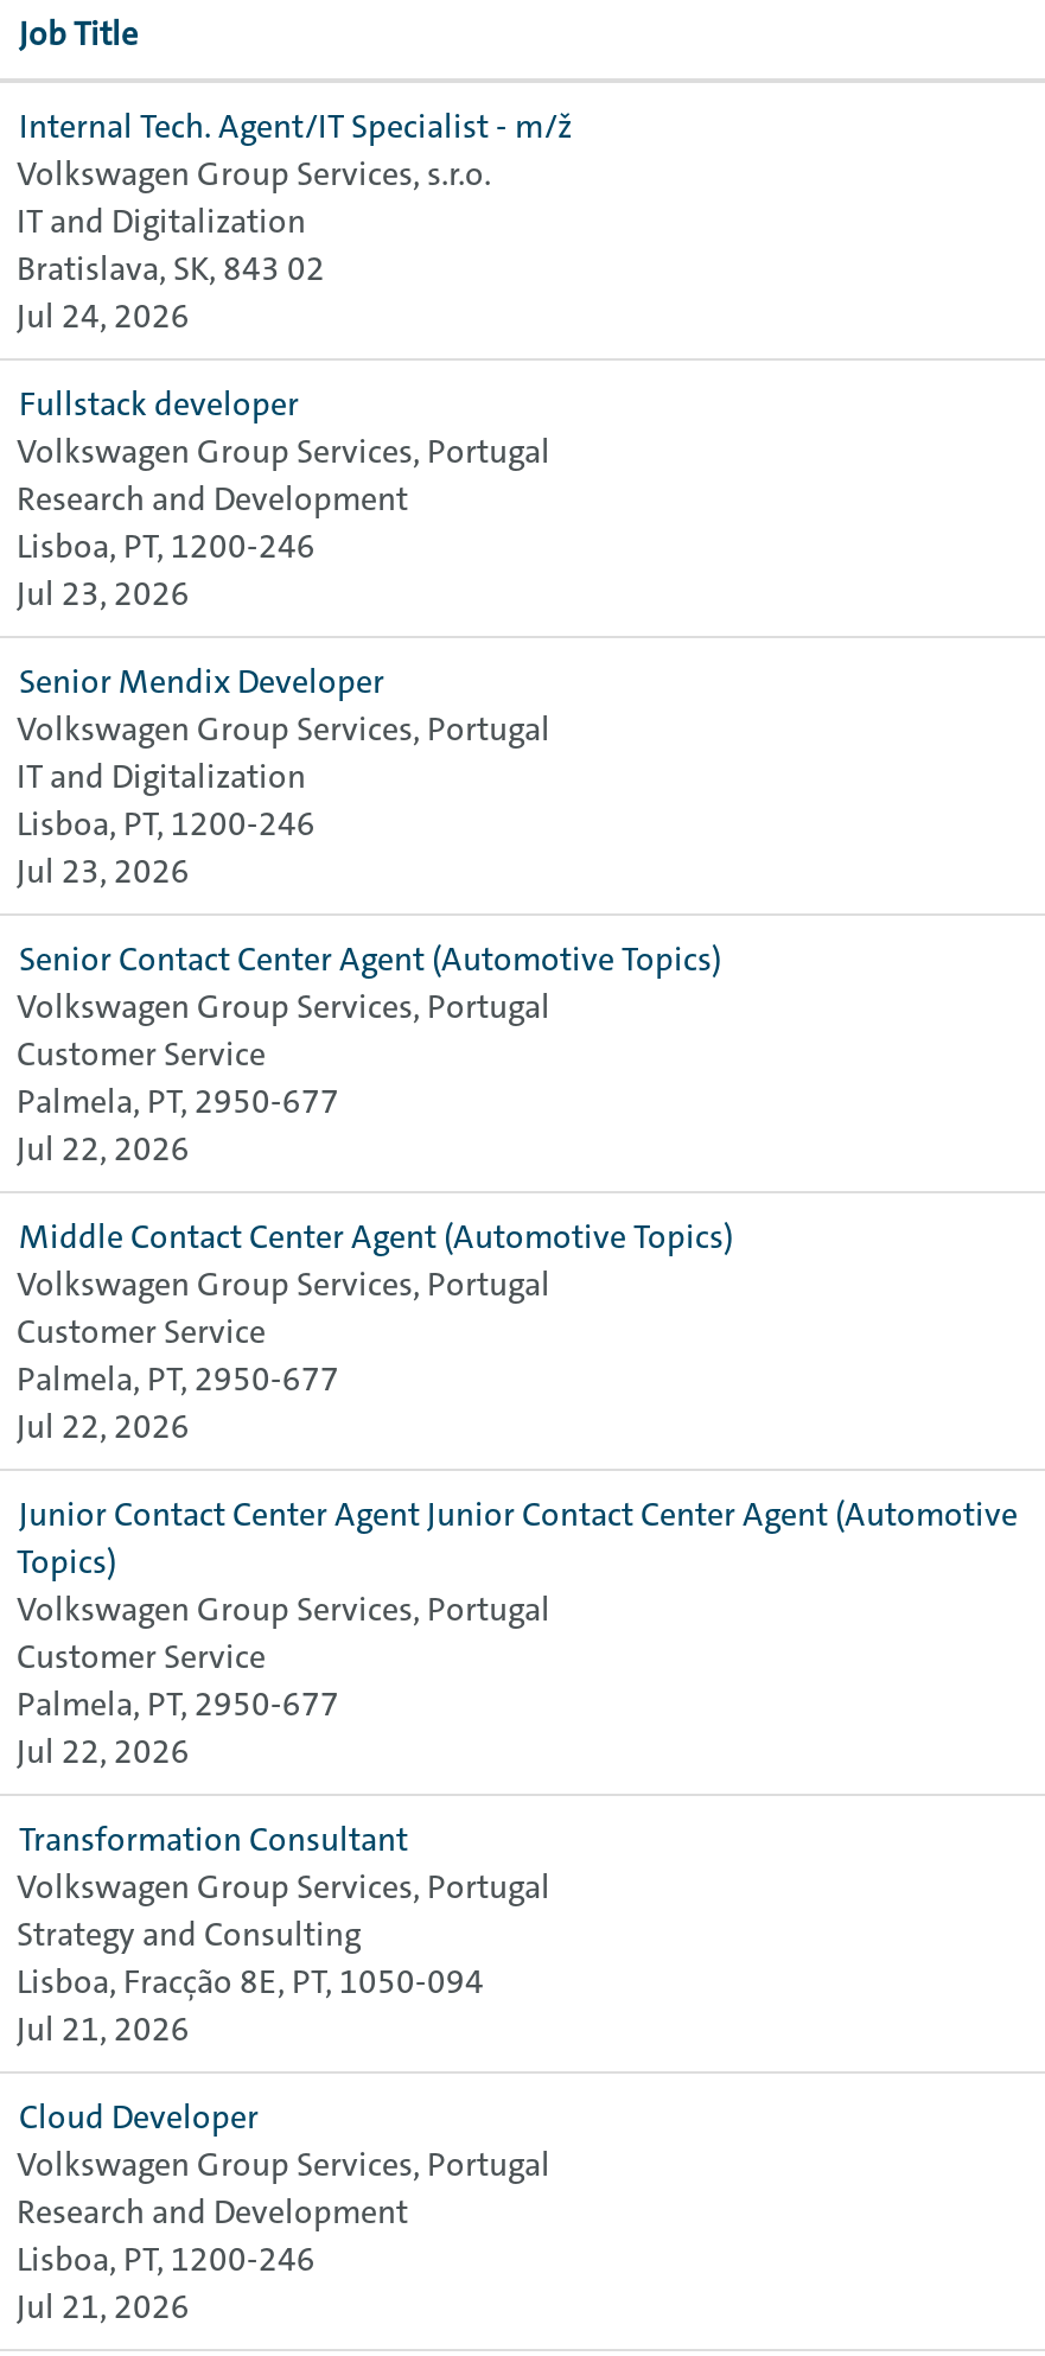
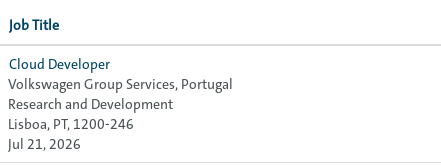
[17,104,1018,2050] Internal Tech. Agent/IT Specialist - m/ž | Volkswagen Group Services, s.r.o. | IT and Digitalization | Bratislava, SK, 843 02 | Jul 24, 2026 | Fullstack developer | Volkswagen Group Services, Portugal | Research and Development | Lisboa, PT, 1200-246 | Jul 23, 2026 | Senior Mendix Developer | Volkswagen Group Services, Portugal | IT and Digitalization | Lisboa, PT, 1200-246 | Jul 23, 2026 | Senior Contact Center Agent (Automotive Topics) | Volkswagen Group Services, Portugal | Customer Service | Palmela, PT, 2950-677 | Jul 22, 2026 | Middle Contact Center Agent (Automotive Topics) | Volkswagen Group Services, Portugal | Customer Service | Palmela, PT, 2950-677 | Jul 22, 2026 | Junior Contact Center Agent Junior Contact Center Agent (Automotive | Topics) | Volkswagen Group Services, Portugal | Customer Service | Palmela, PT, 2950-677 | Jul 22, 2026 | Transformation Consultant | Volkswagen Group Services, Portugal | Strategy and Consulting | Lisboa, Fracção 8E, PT, 1050-094 | Jul 21, 2026 -> none

